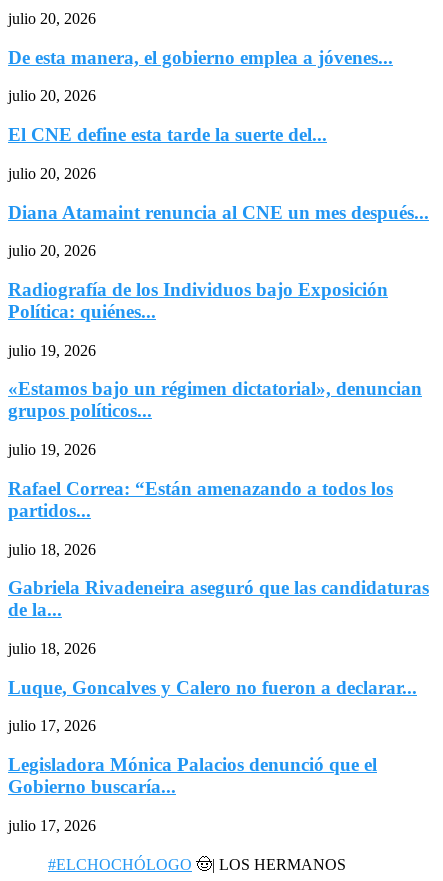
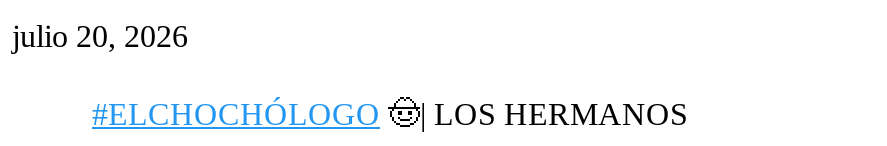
[8,47,429,834] De esta manera, el gobierno emplea a jóvenes... | julio 20, 2026 | El CNE define esta tarde la suerte del... | julio 20, 2026 | Diana Atamaint renuncia al CNE un mes después... | julio 20, 2026 | Radiografía de los Individuos bajo Exposición | Política: quiénes... | julio 19, 2026 | «Estamos bajo un régimen dictatorial», denuncian | grupos políticos... | julio 19, 2026 | Rafael Correa: “Están amenazando a todos los | partidos... | julio 18, 2026 | Gabriela Rivadeneira aseguró que las candidaturas | de la... | julio 18, 2026 | Luque, Goncalves y Calero no fueron a declarar... | julio 17, 2026 | Legisladora Mónica Palacios denunció que el | Gobierno buscaría... | julio 17, 2026 -> none

